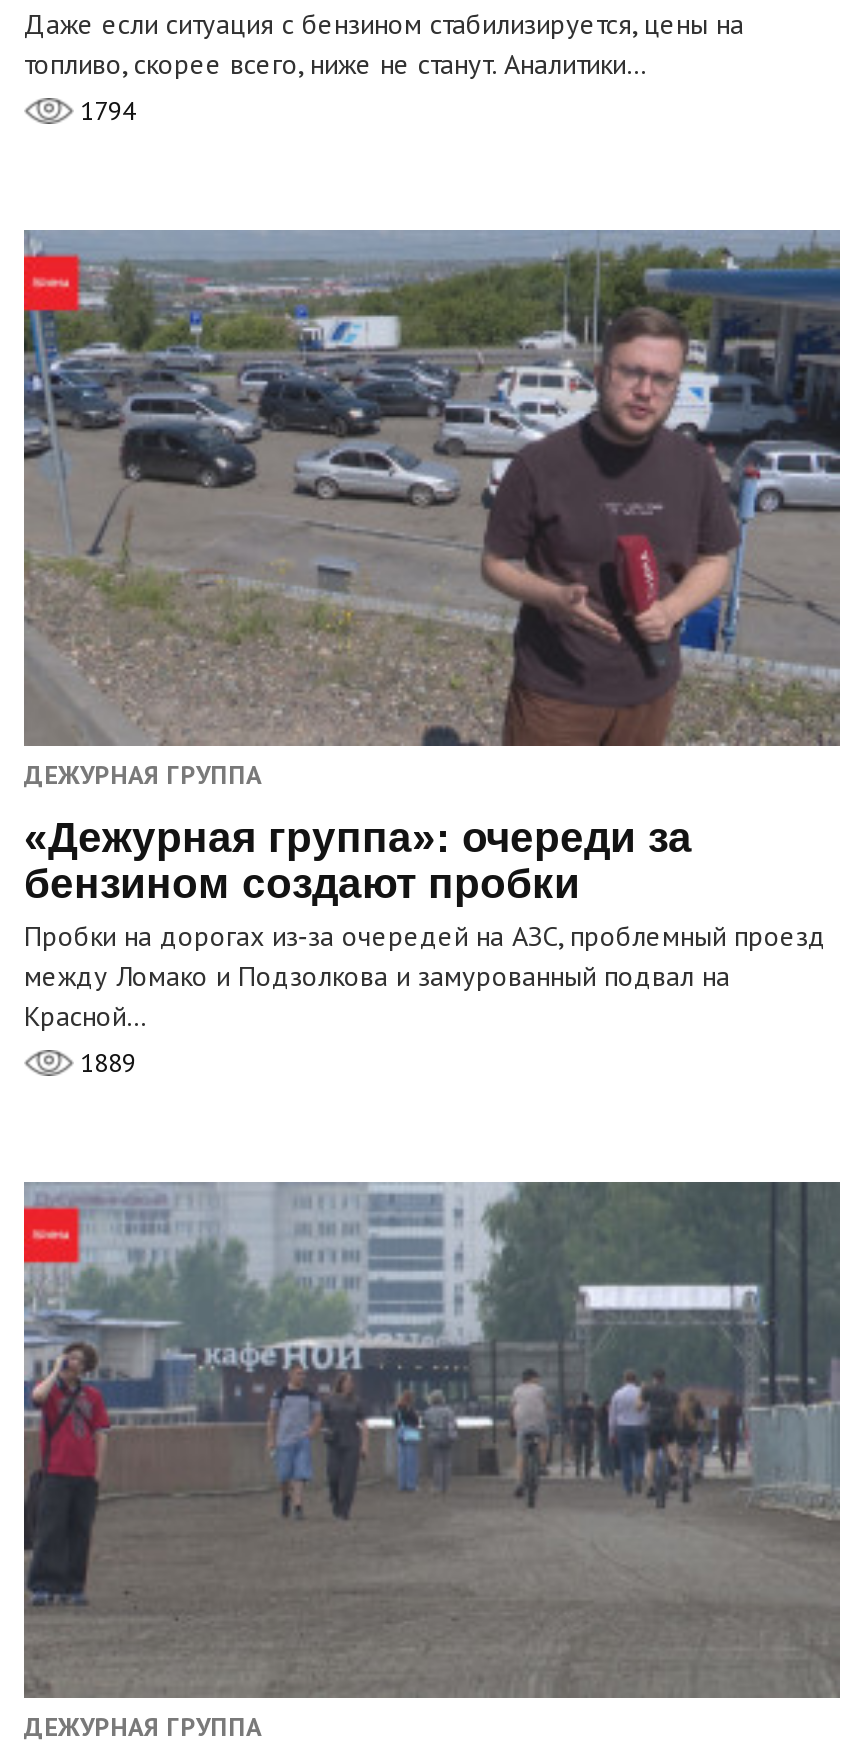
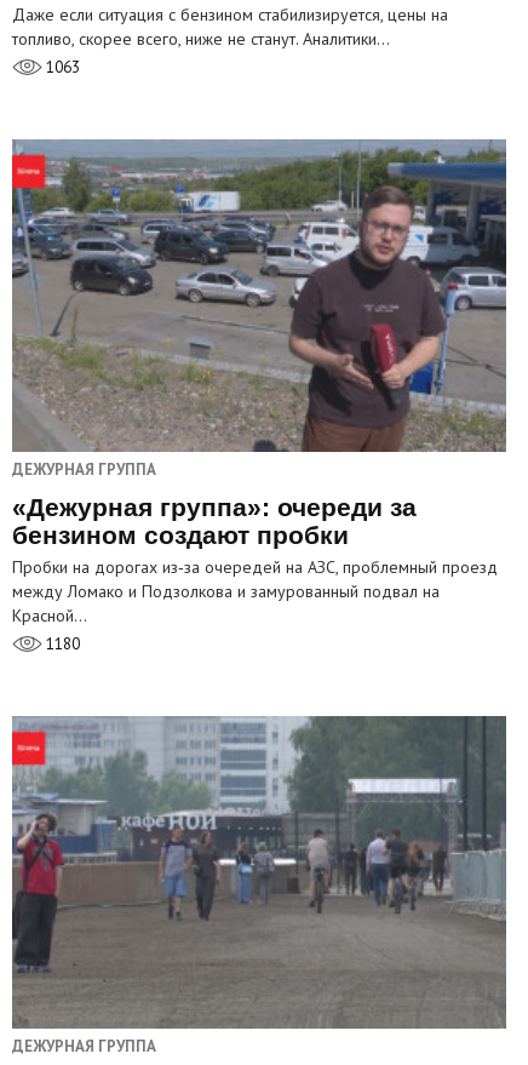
[74,94,136,128] 1794 -> [42,57,80,78] 1063
[74,1046,136,1080] 1889 -> [42,634,80,654] 1180

